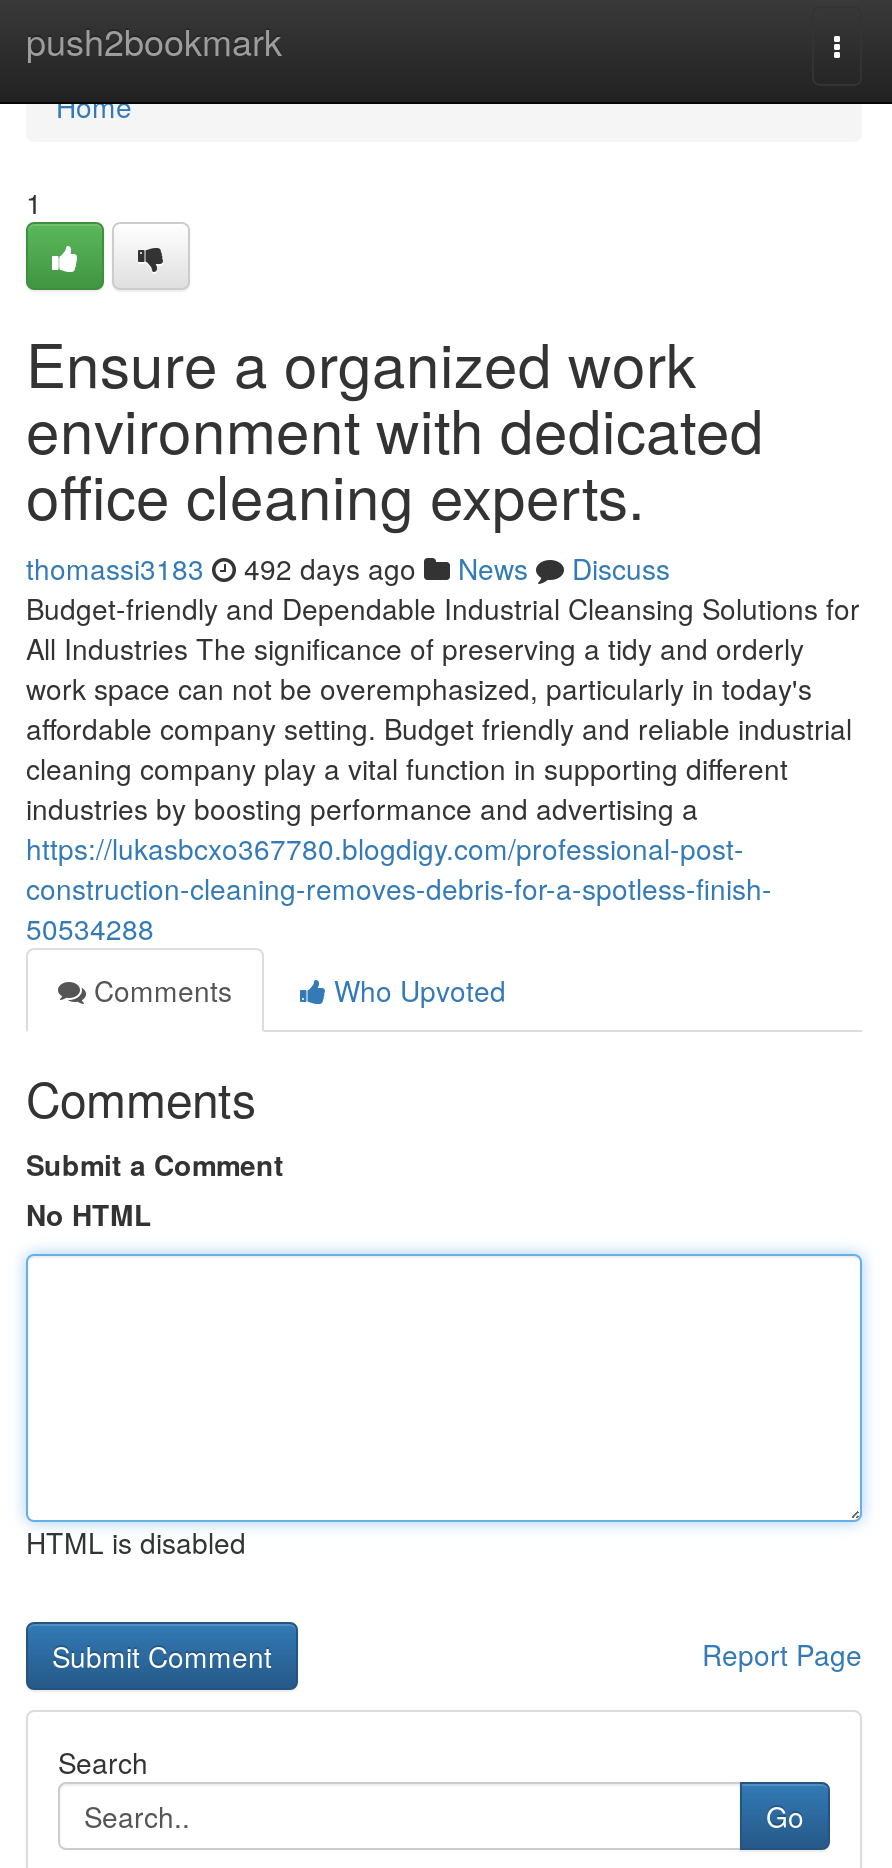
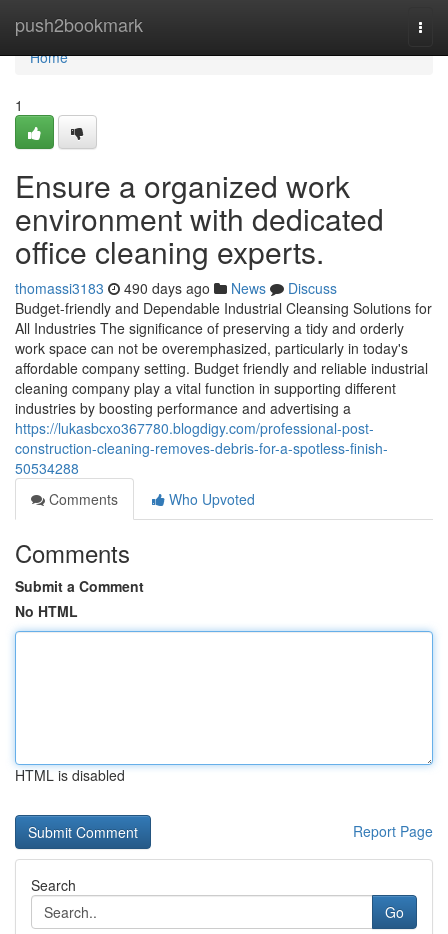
[26,548,670,588] thomassi3183 492 days ago News Discuss -> [15,278,337,298] thomassi3183 490 days ago News Discuss

